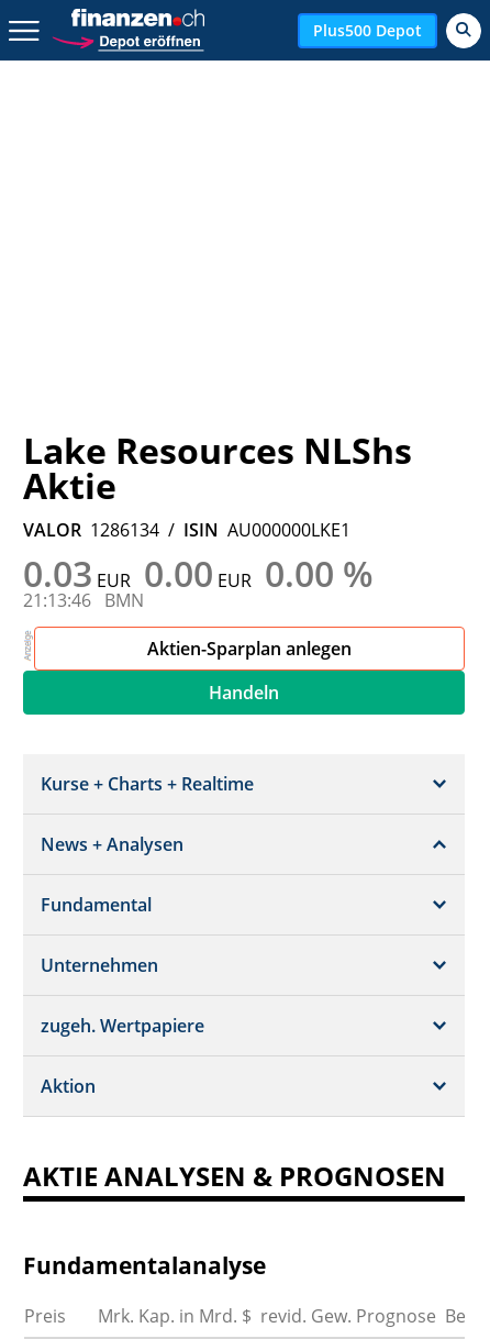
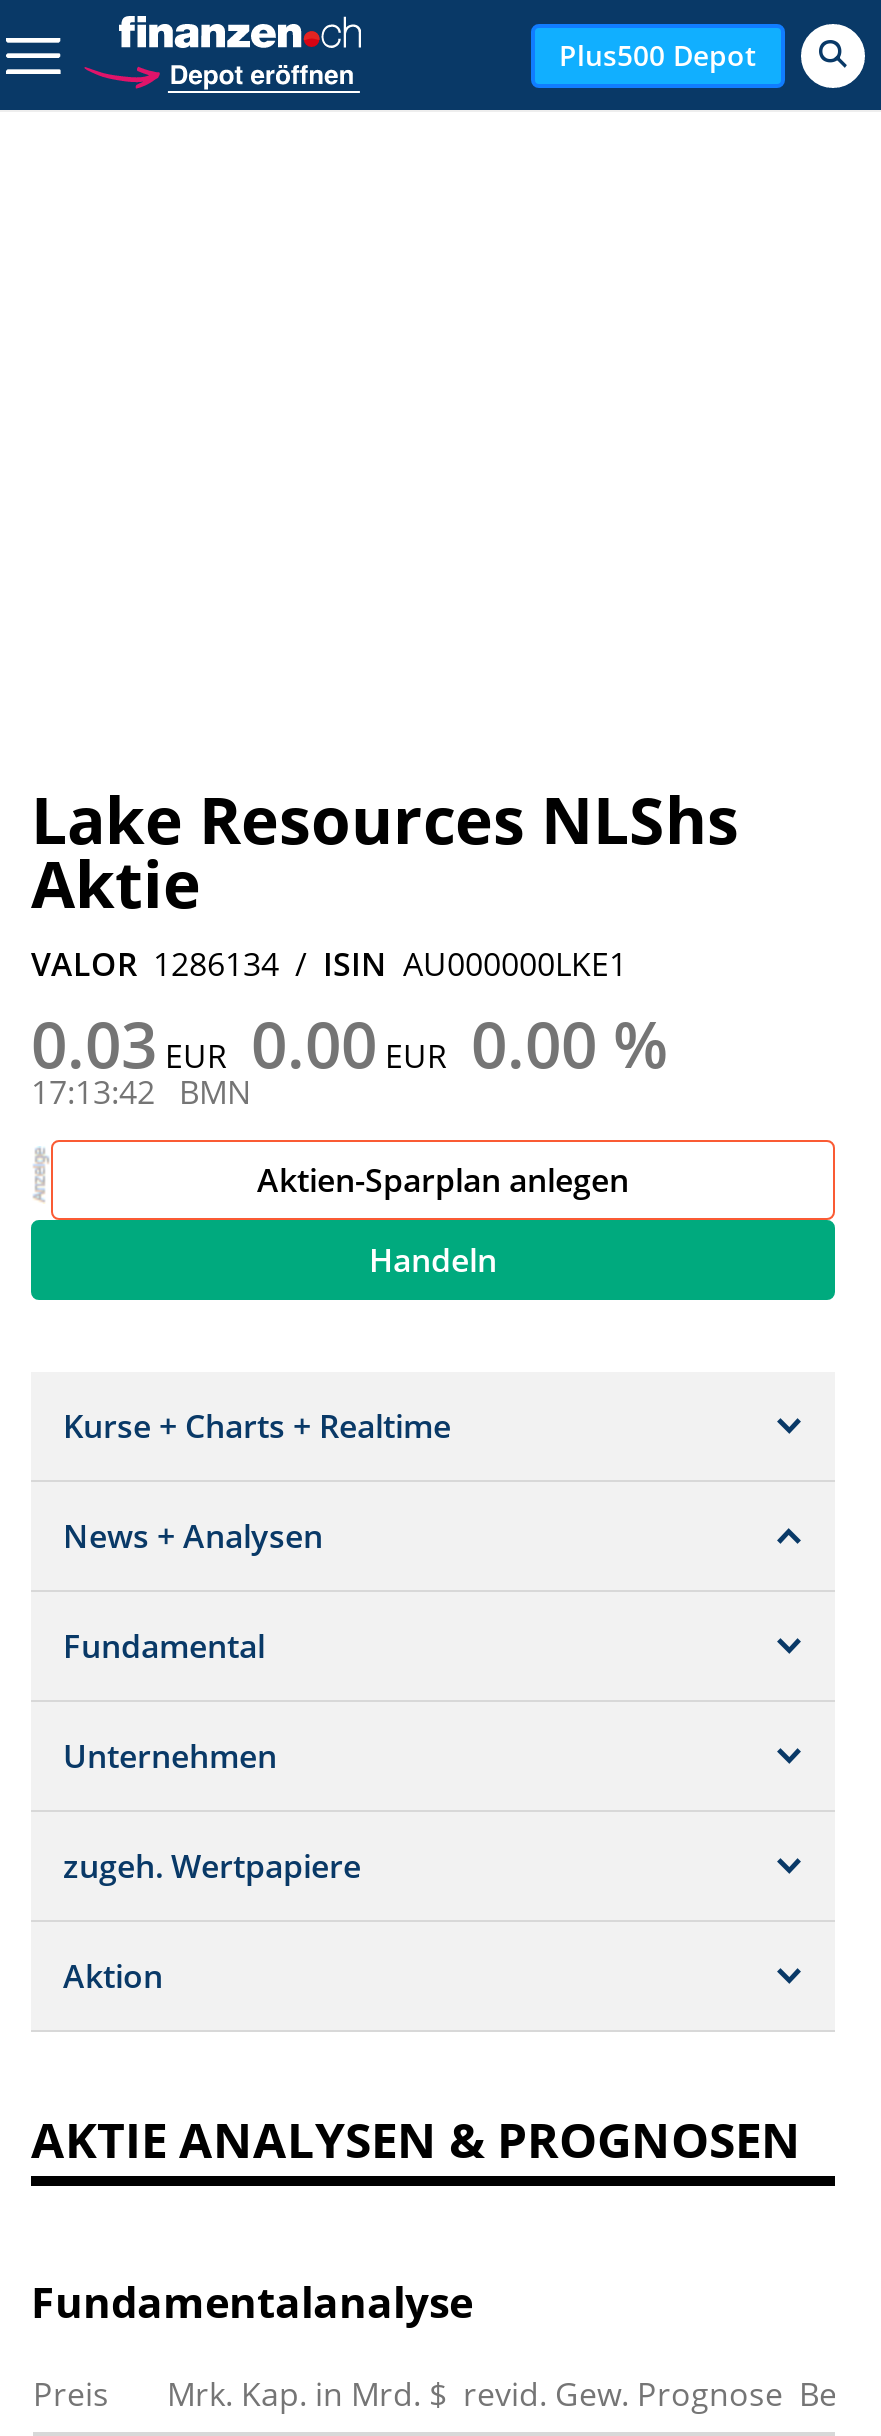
[23,588,144,612] 21:13:46 BMN -> [31,1070,251,1114] 17:13:42 BMN

